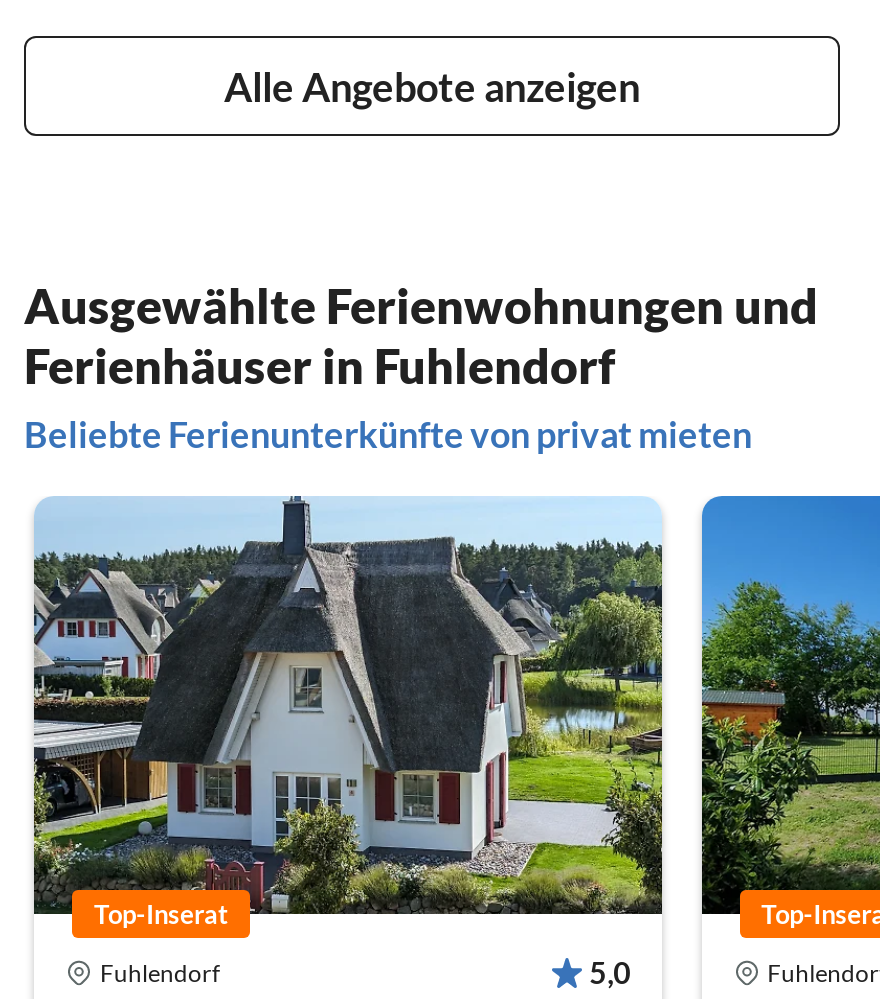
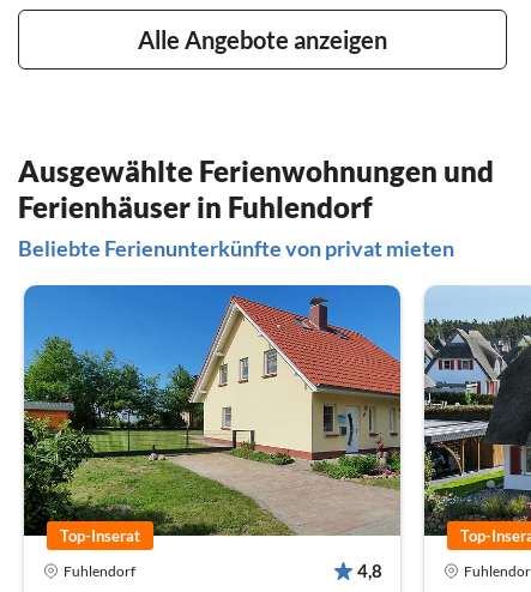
[32,496,664,990] [image] | 5,0 -> [23,285,402,581] [image] | 4,8
[700,496,874,914] [image] -> [423,286,527,536] [image]

